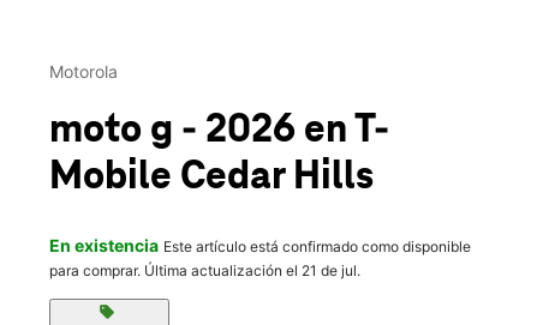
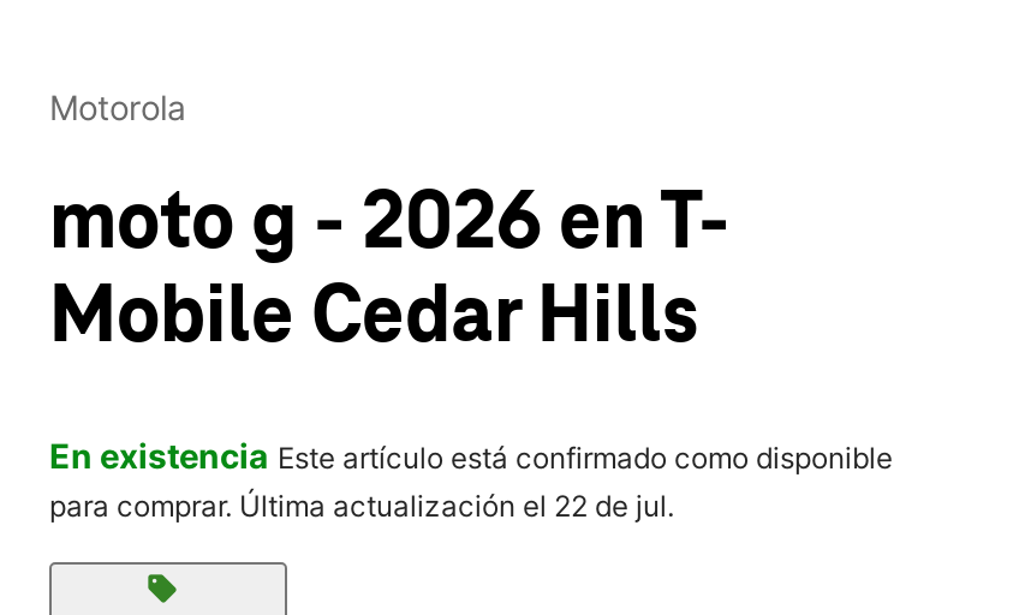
[49,261,360,279] para comprar. Última actualización el 21 de jul. -> [49,487,674,523] para comprar. Última actualización el 22 de jul.

